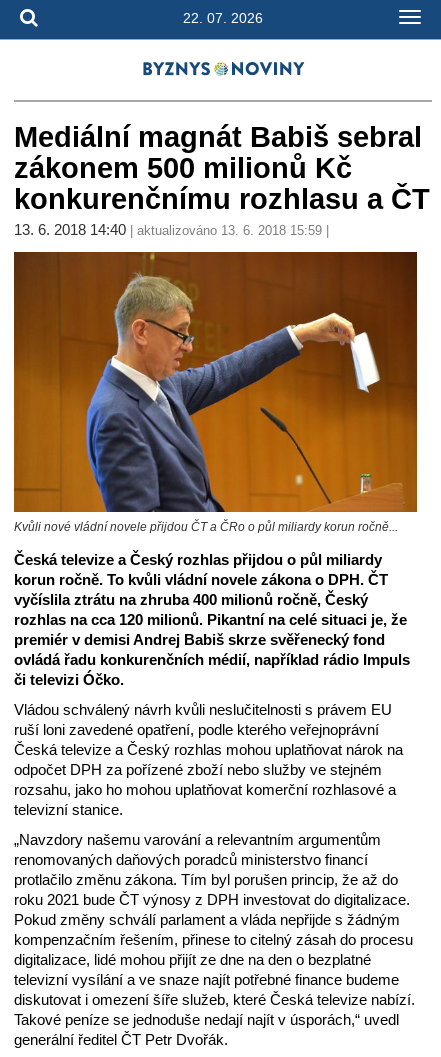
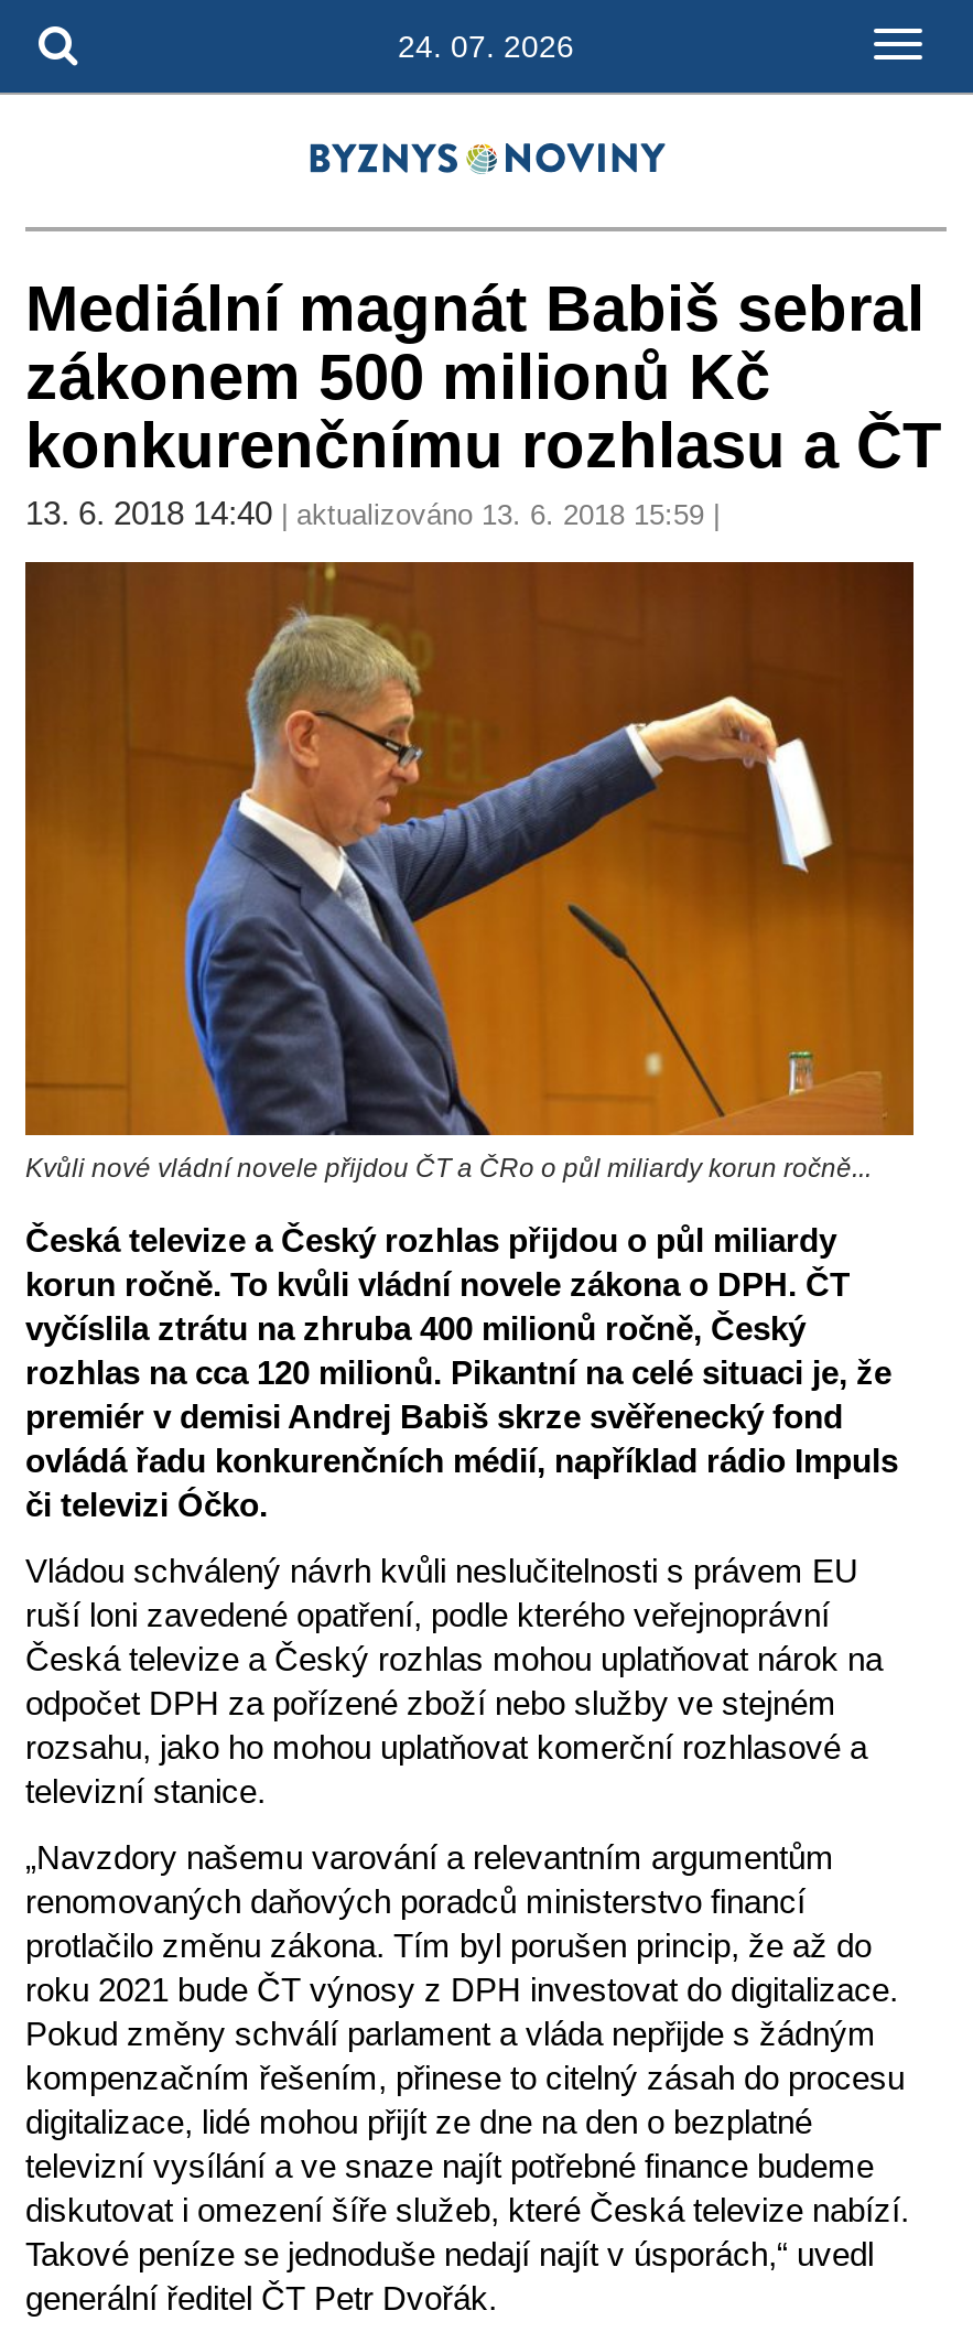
[183,10,263,26] 22. 07. 2026 -> [398,29,574,64] 24. 07. 2026

